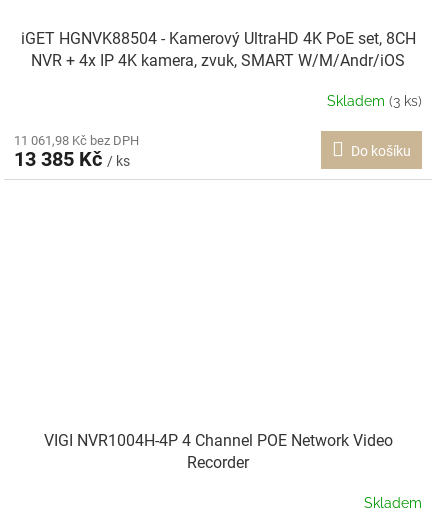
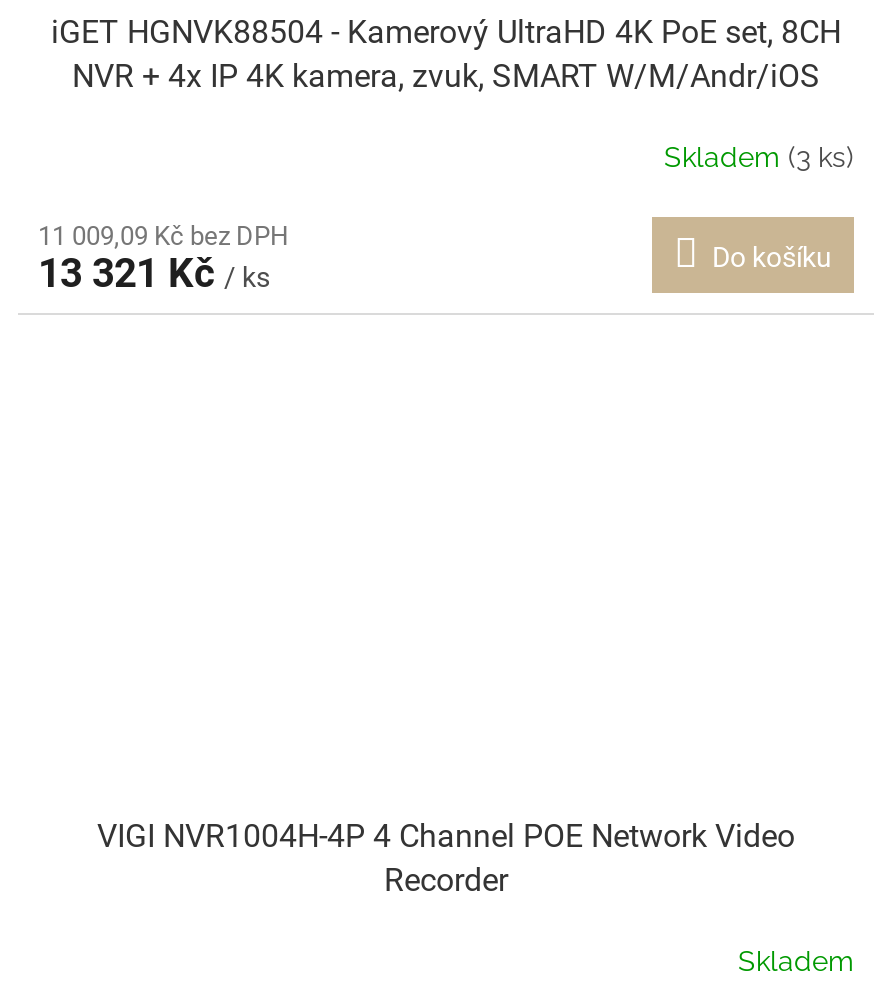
[14,133,139,148] 11 061,98 Kč bez DPH -> [38,221,288,251] 11 009,09 Kč bez DPH
[14,147,130,171] 13 385 Kč / ks -> [38,249,270,297] 13 321 Kč / ks

